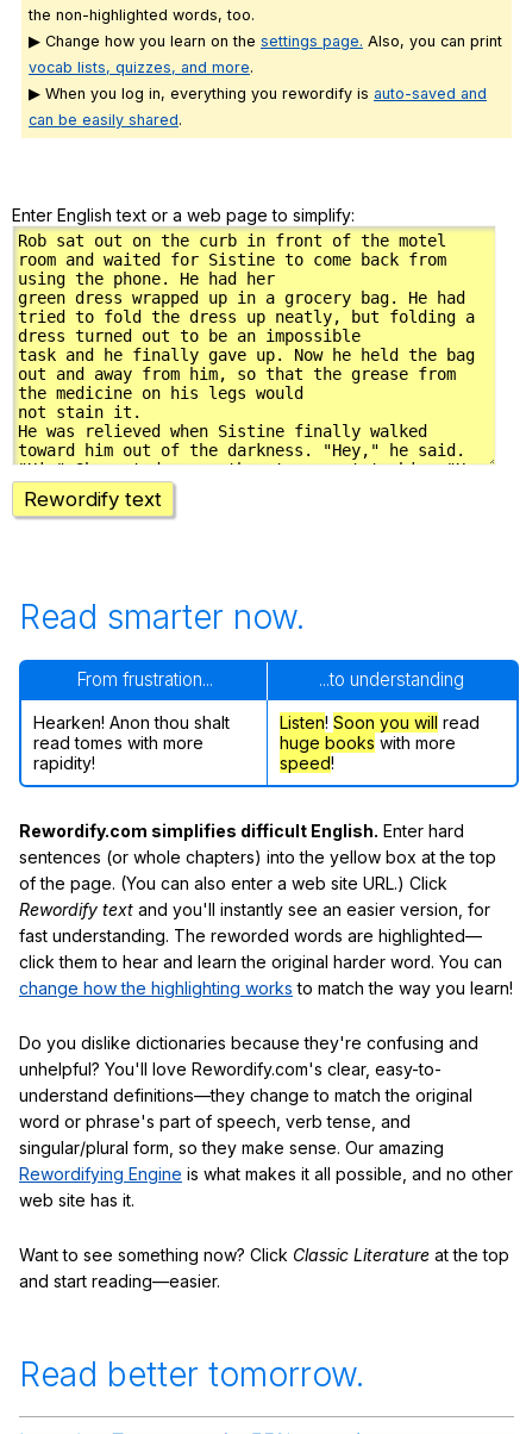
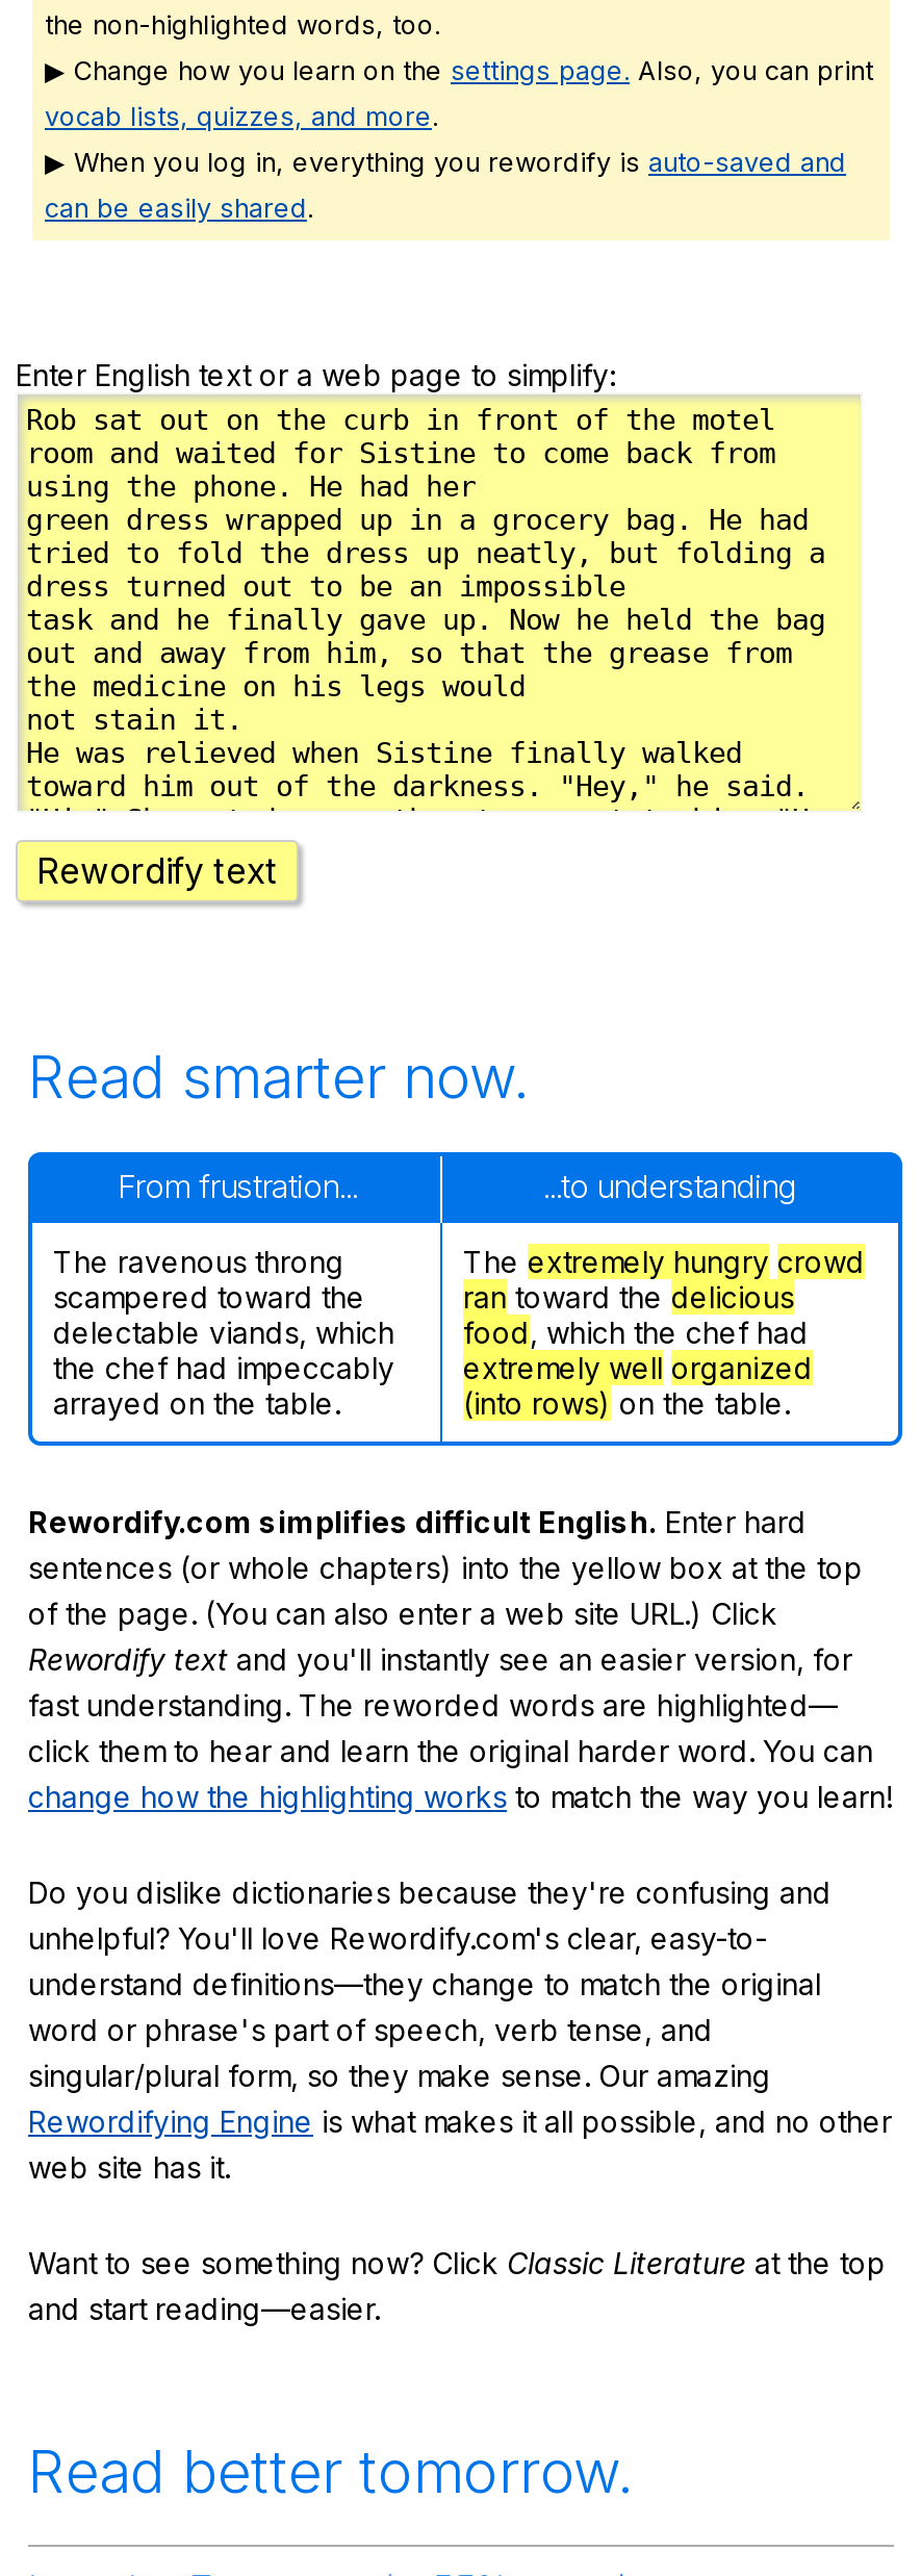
[33,712,230,773] Hearken! Anon thou shalt | read tomes with more | rapidity! -> [53,1244,394,1421] The ravenous throng | scampered toward the | delectable viands, which | the chef had impeccably | arrayed on the table.
[280,712,480,773] Listen! Soon you will read | huge books with more | speed! -> [463,1244,865,1421] The extremely hungry crowd | ran toward the delicious | food, which the chef had | extremely well organized | (into rows) on the table.

